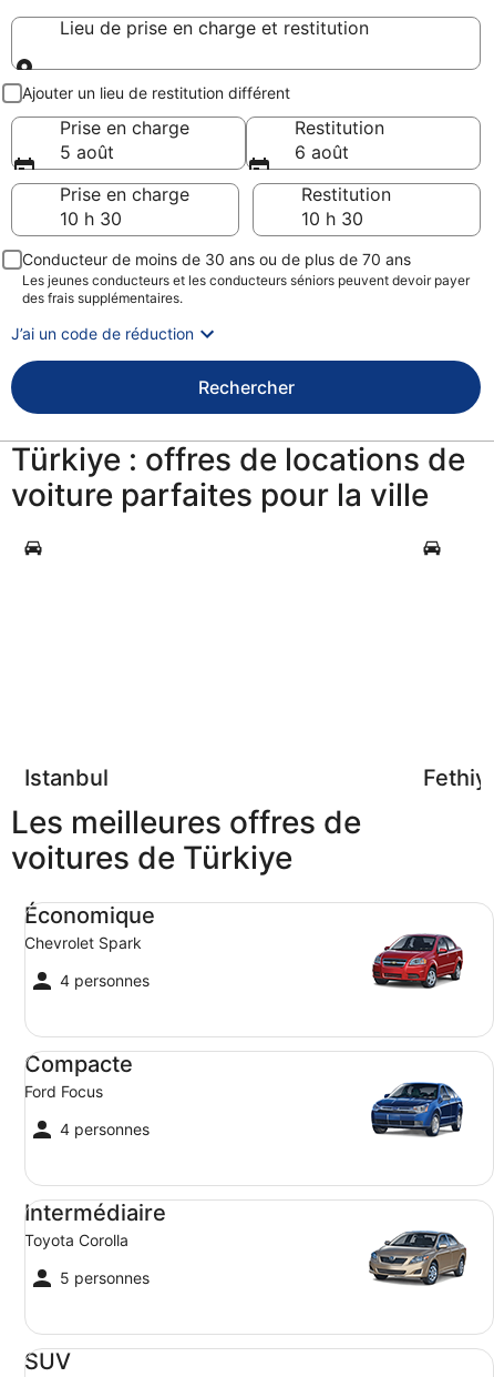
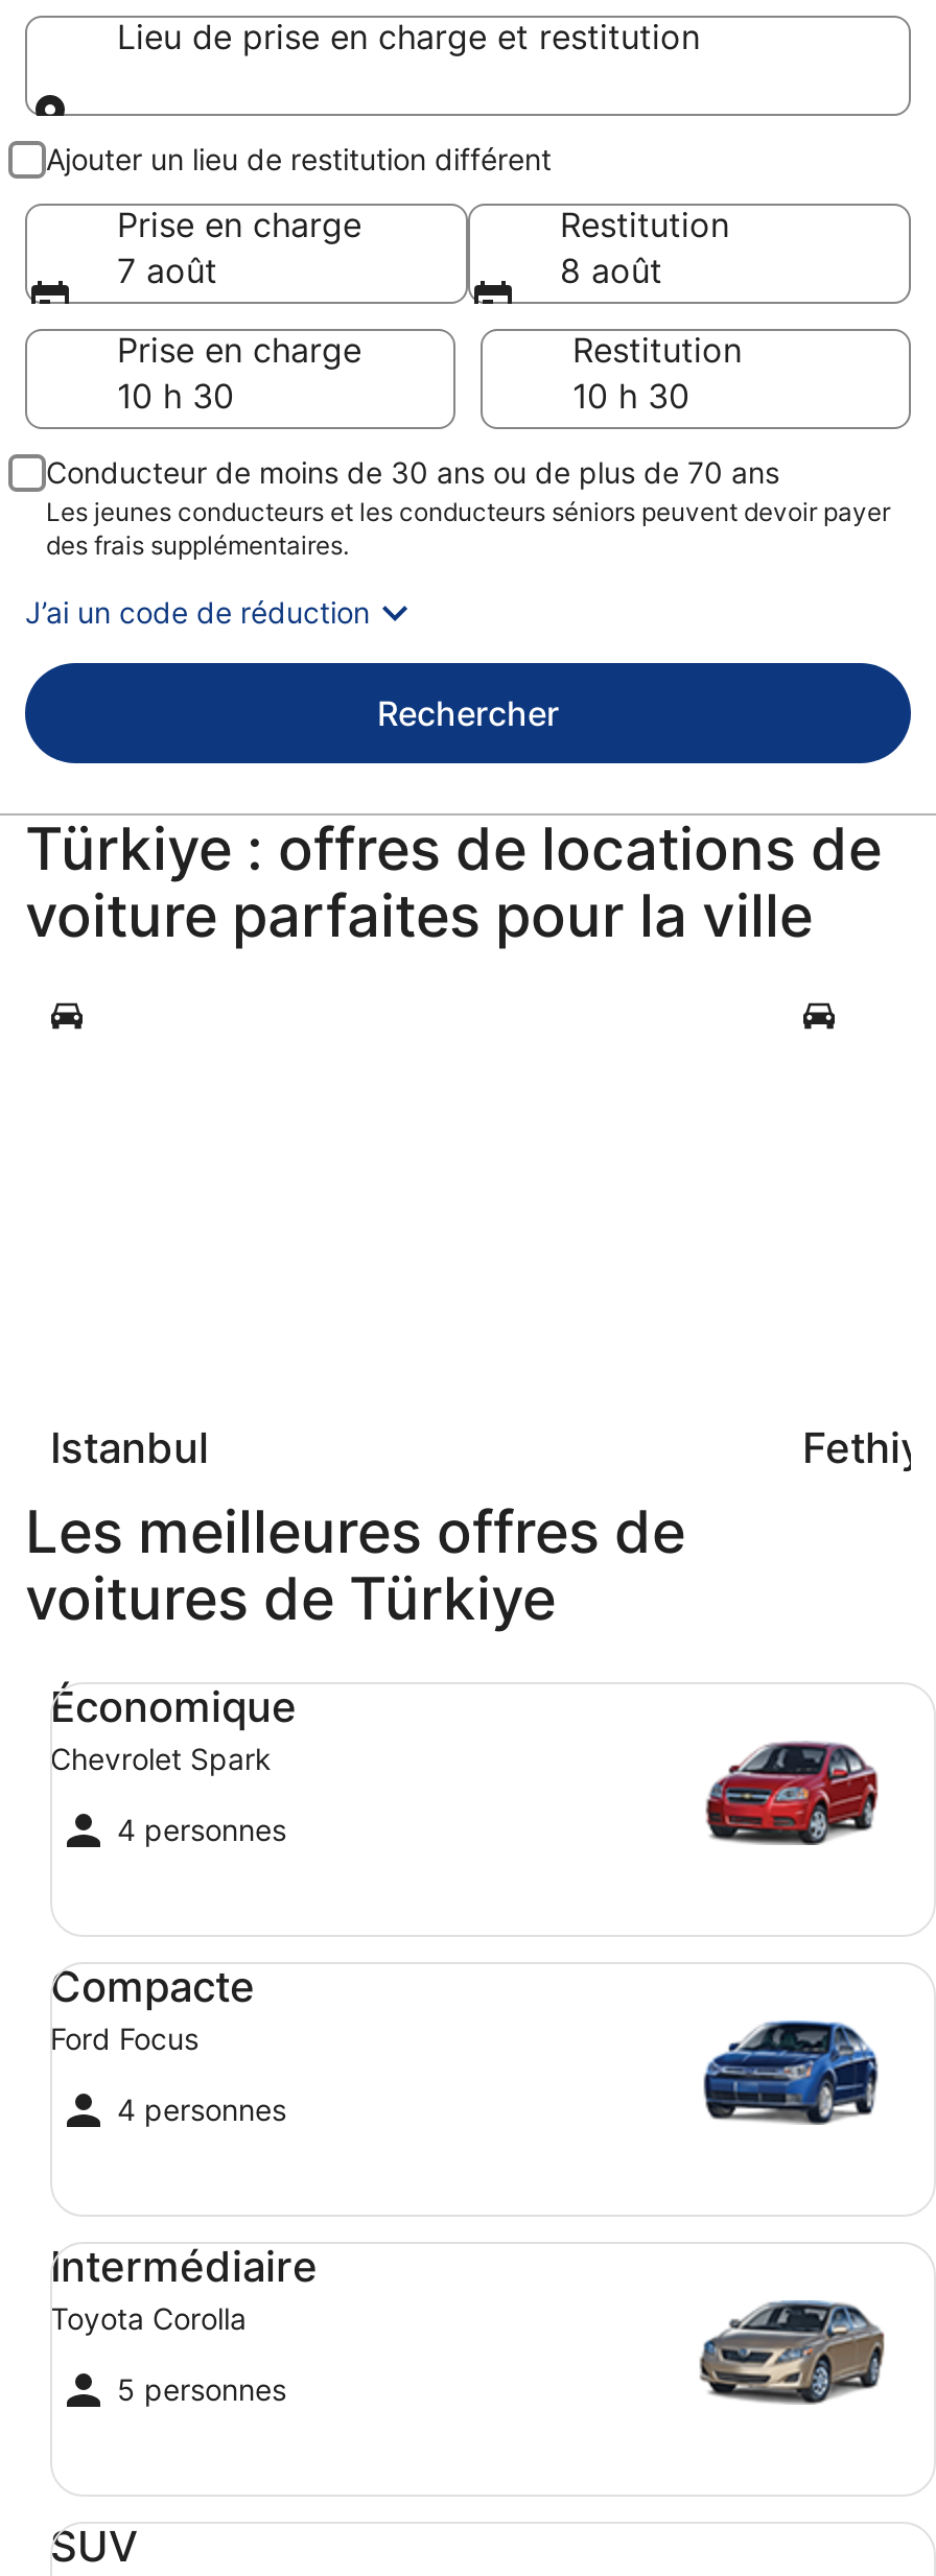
[60,141,114,163] 5 août -> [117,250,217,291] 7 août
[295,141,349,163] 6 août -> [560,250,662,291] 8 août

